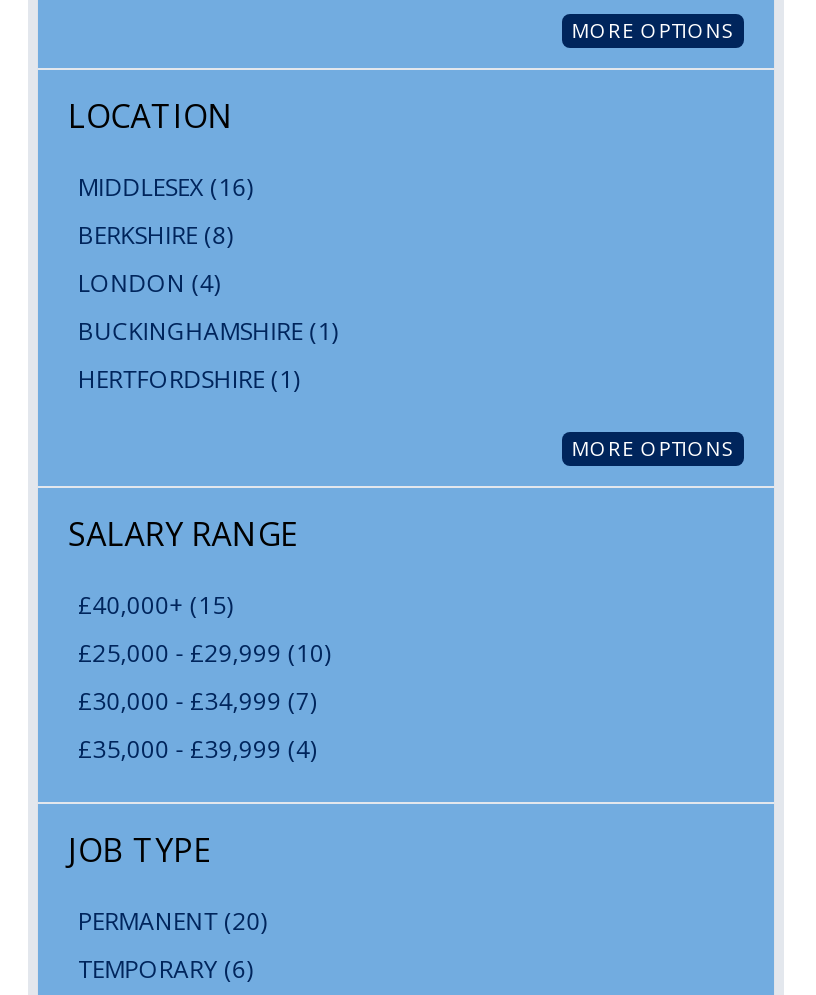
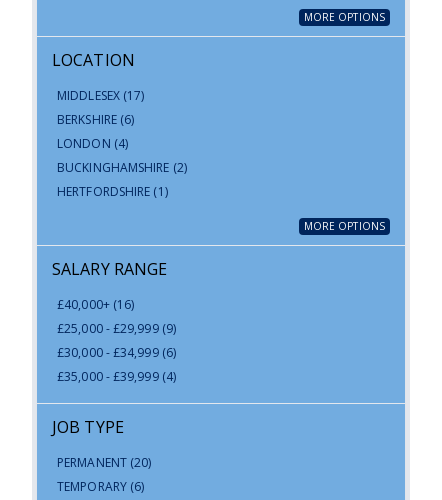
[78,170,253,204] MIDDLESEX (16) -> [57,87,144,104] MIDDLESEX (17)
[78,218,233,252] BERKSHIRE (8) -> [57,111,134,128] BERKSHIRE (6)
[78,314,338,348] BUCKINGHAMSHIRE (1) -> [57,159,187,176] BUCKINGHAMSHIRE (2)
[78,588,233,622] £40,000+ (15) -> [57,296,134,313] £40,000+ (16)
[78,636,330,670] £25,000 - £29,999 (10) -> [57,320,176,337] £25,000 - £29,999 (9)
[78,684,316,718] £30,000 - £34,999 (7) -> [57,344,176,361] £30,000 - £34,999 (6)

